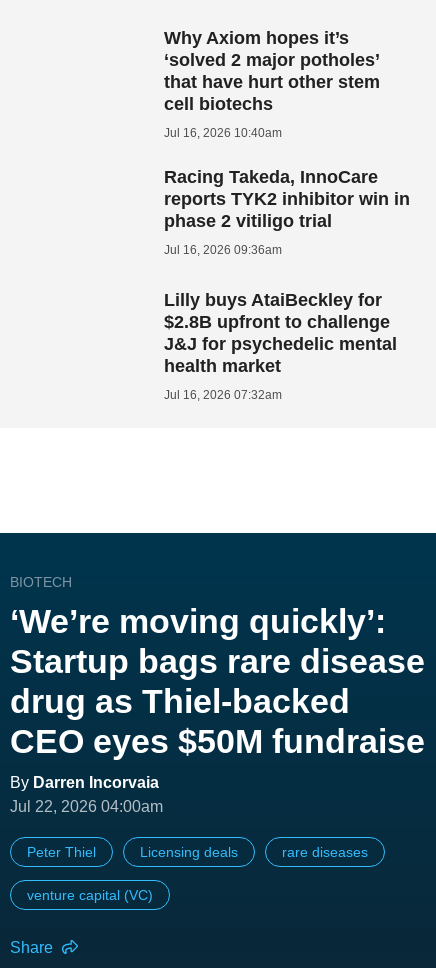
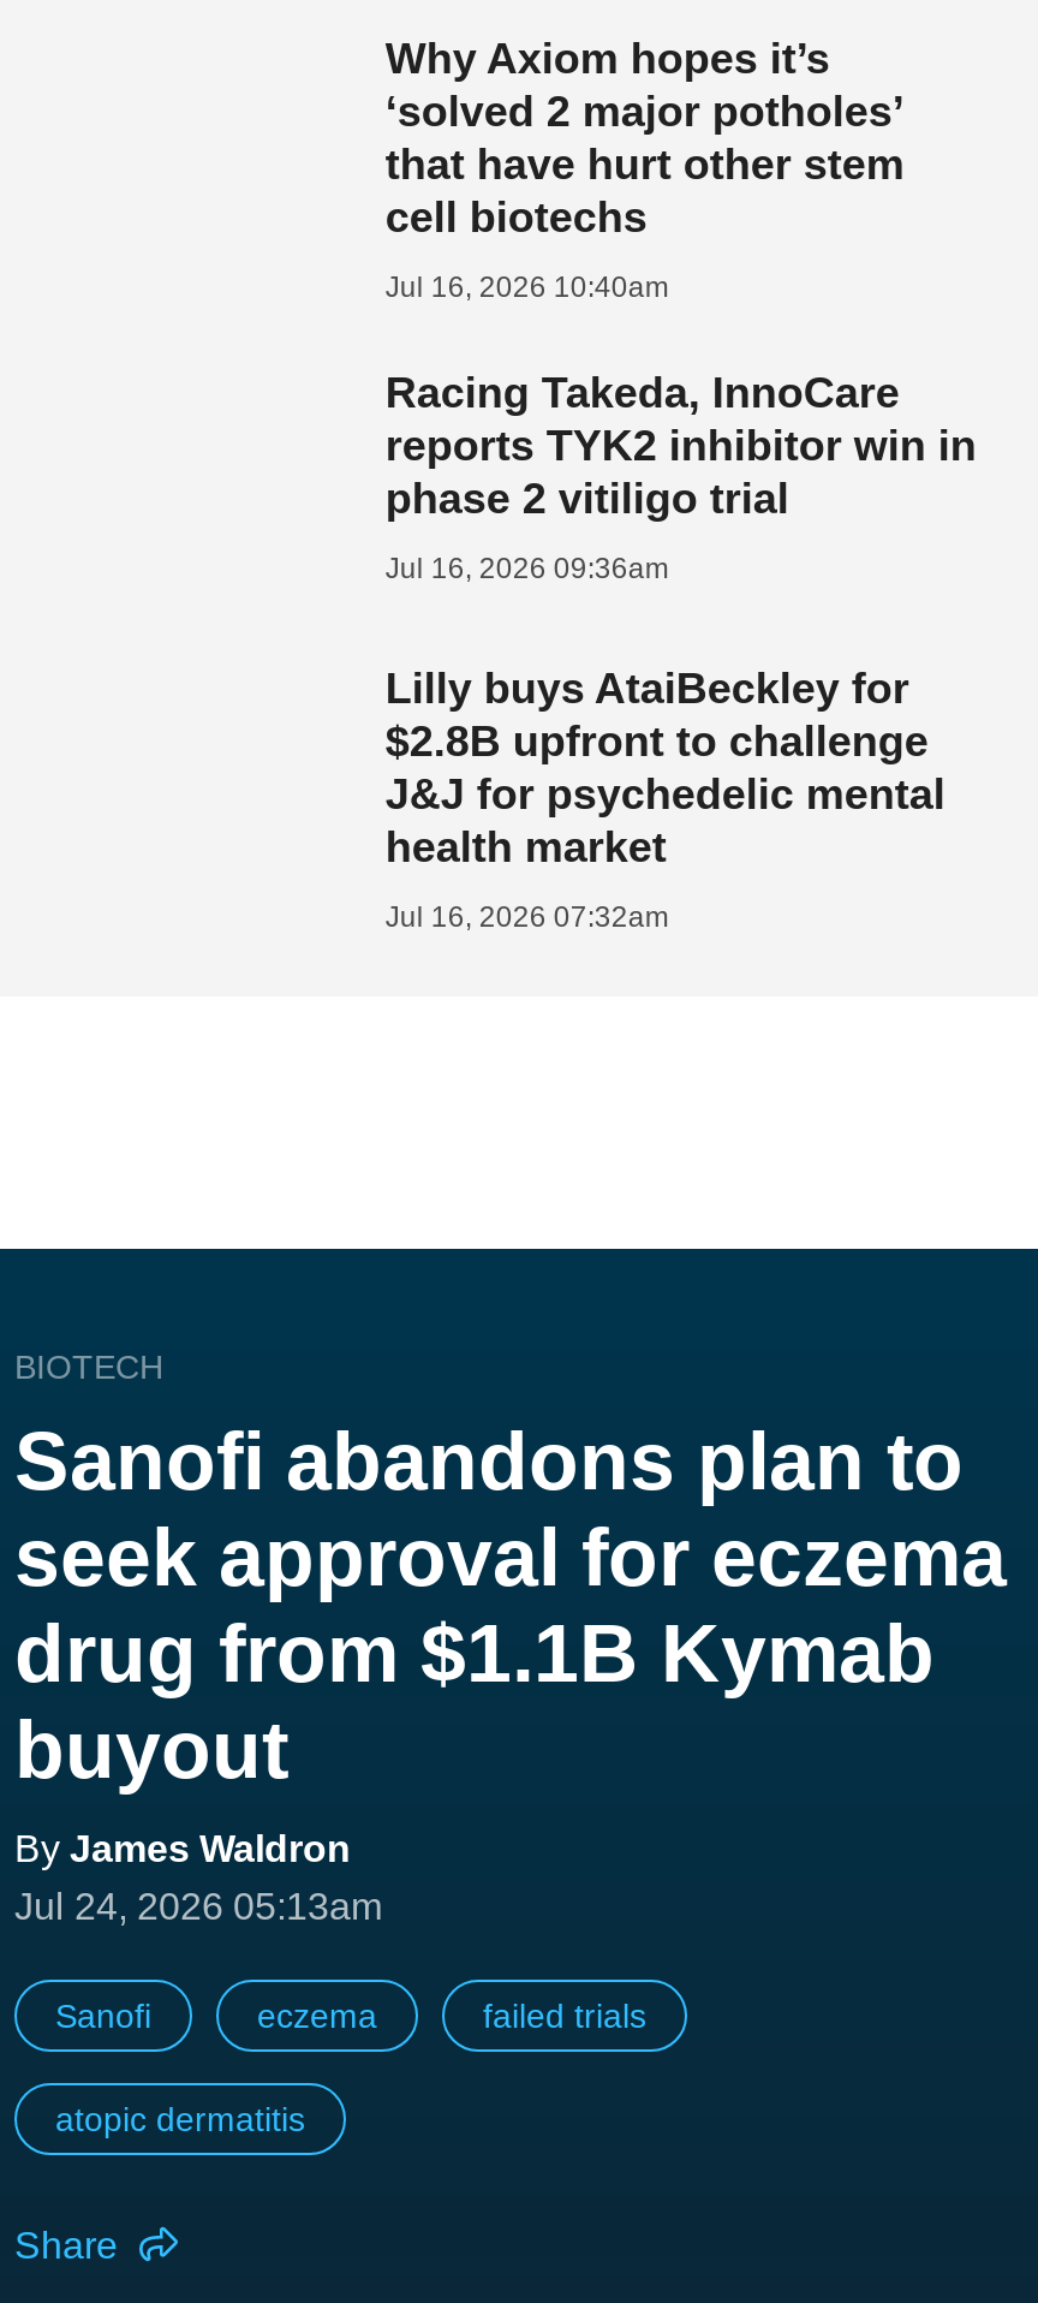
[10,602,425,815] ‘We’re moving quickly’: | Startup bags rare disease | drug as Thiel-backed | CEO eyes $50M fundraise | By Darren Incorvaia | Jul 22, 2026 04:00am -> [14,1416,1007,1928] Sanofi abandons plan to | seek approval for eczema | drug from $1.1B Kymab | buyout | By James Waldron | Jul 24, 2026 05:13am
[27,844,368,860] Peter Thiel | Licensing deals | rare diseases -> [55,1997,646,2036] Sanofi | eczema | failed trials
[27,887,153,903] venture capital (VC) -> [55,2101,305,2139] atopic dermatitis

